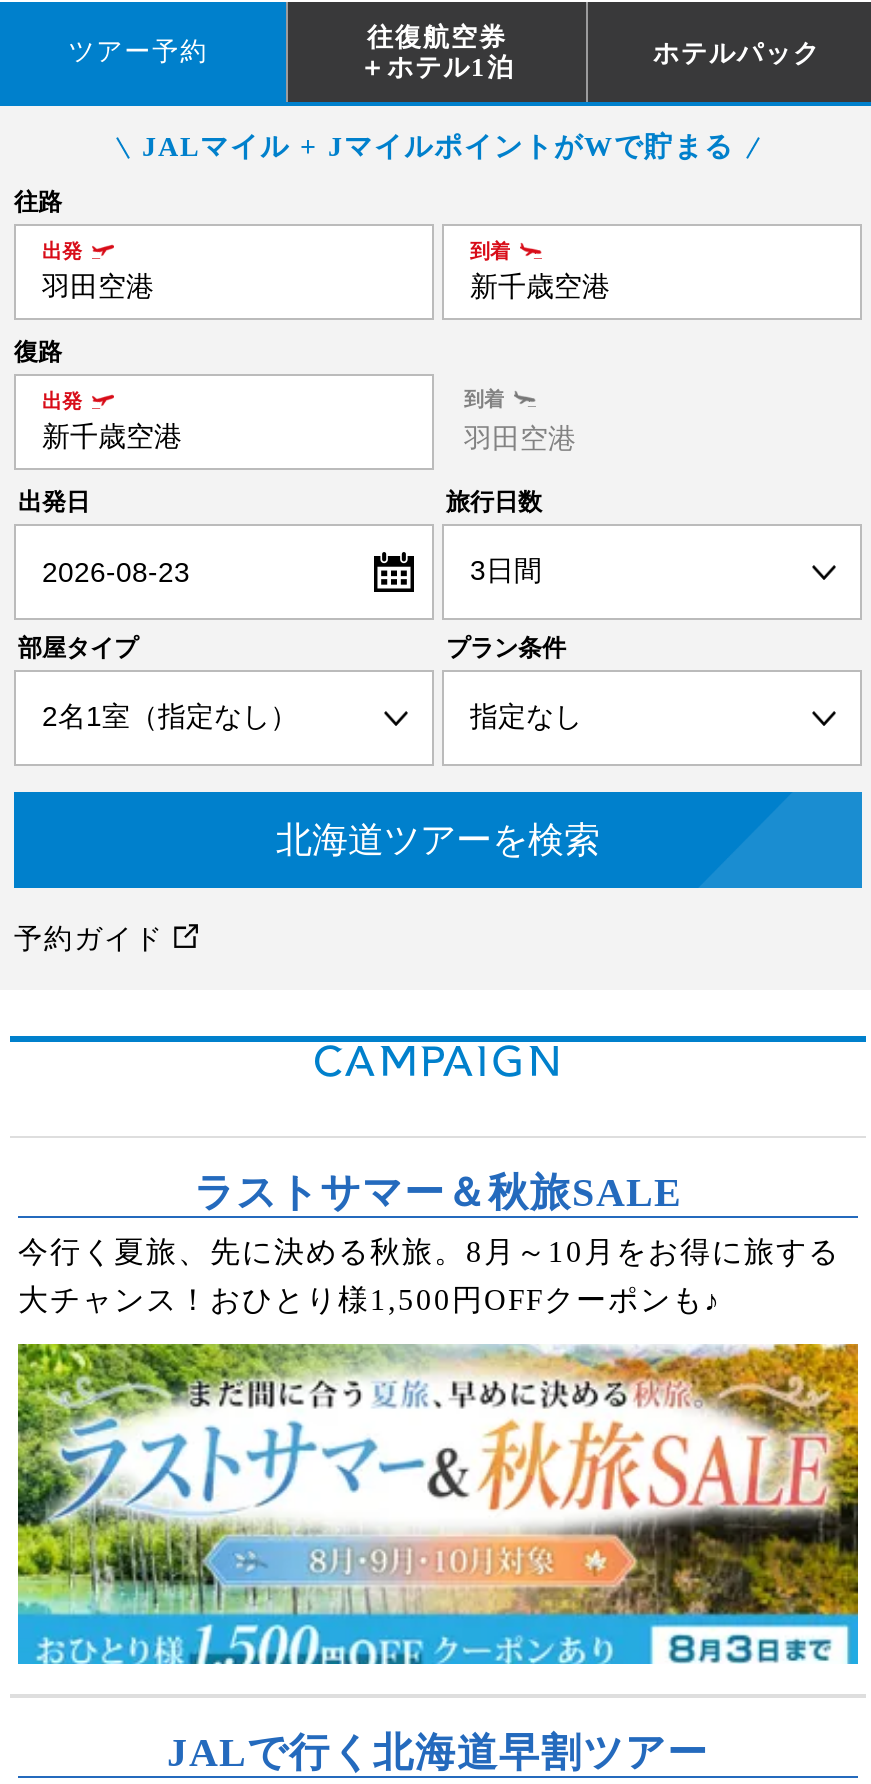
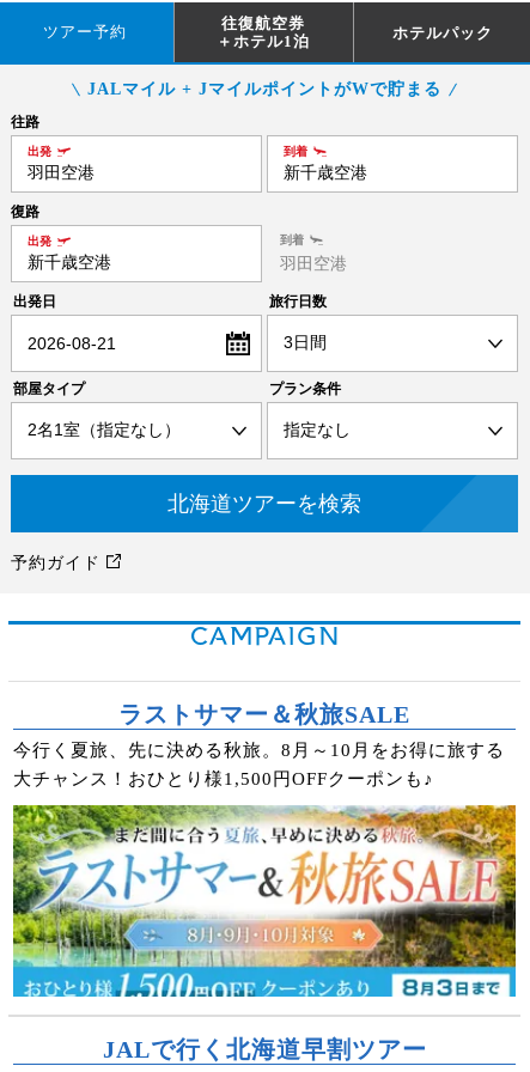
[42,556,190,588] 2026-08-23 -> [28,334,116,353] 2026-08-21

